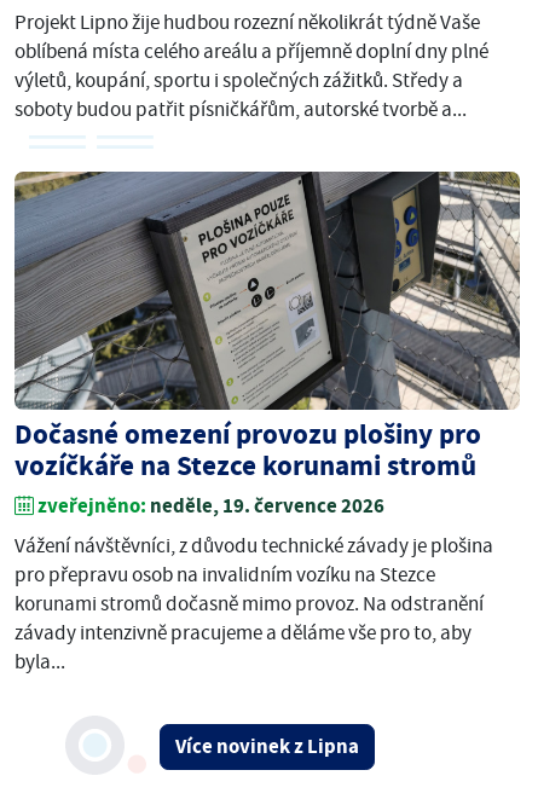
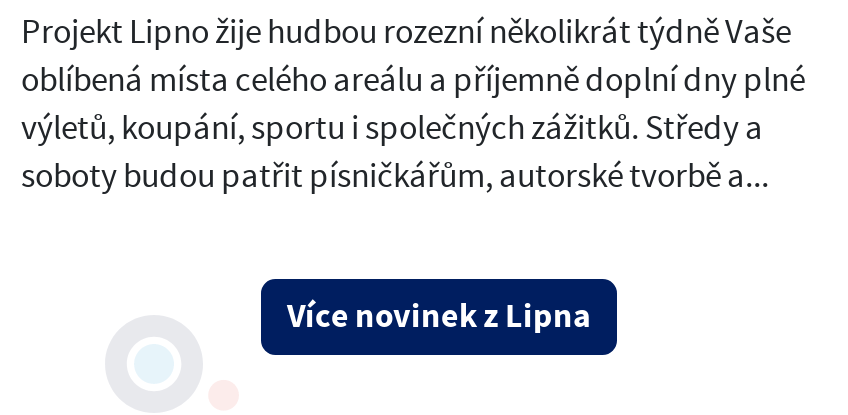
[13,170,521,675] [image] | Dočasné omezení provozu plošiny pro | vozíčkáře na Stezce korunami stromů | zveřejněno: neděle, 19. července 2026 | Vážení návštěvníci, z důvodu technické závady je plošina | pro přepravu osob na invalidním vozíku na Stezce | korunami stromů dočasně mimo provoz. Na odstranění | závady intenzivně pracujeme a děláme vše pro to, aby | byla... -> none

